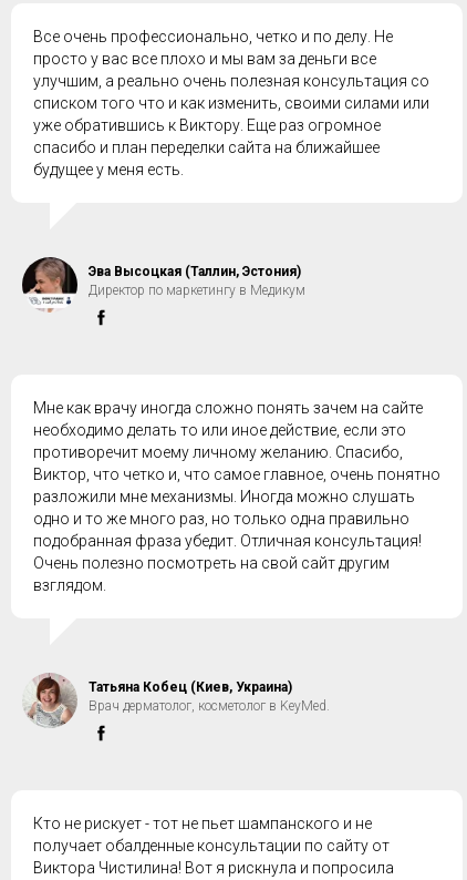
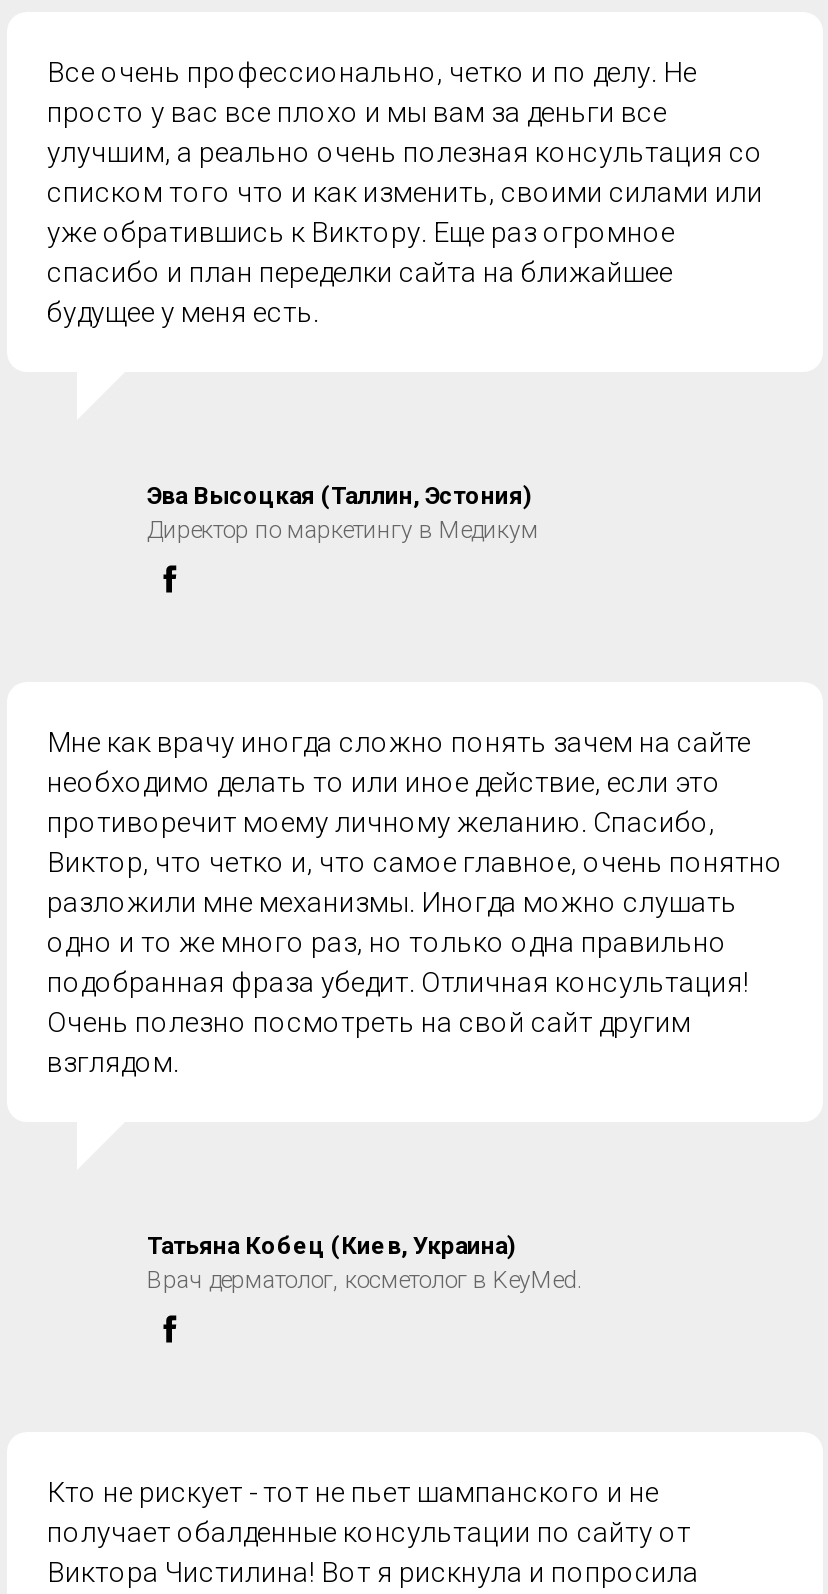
[21,256,79,314] [image] -> none
[23,672,79,728] [image] -> none

